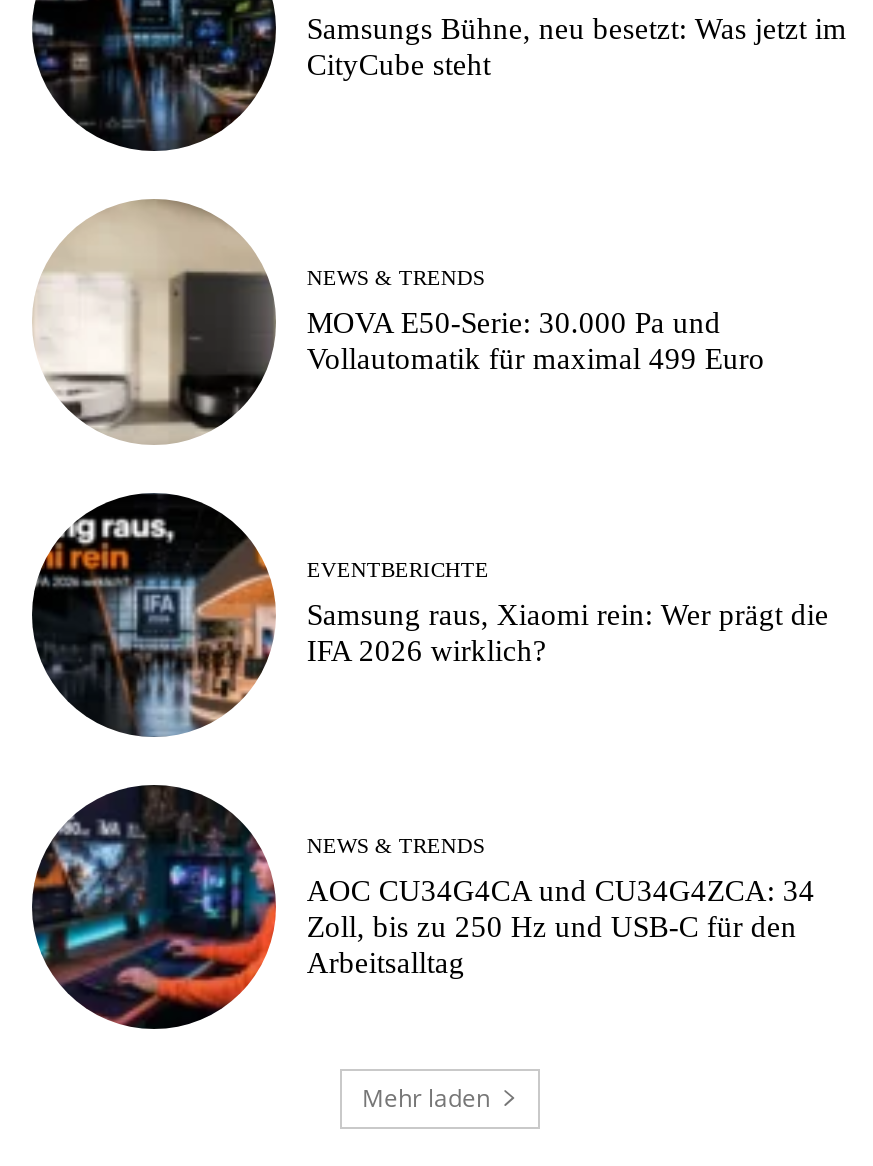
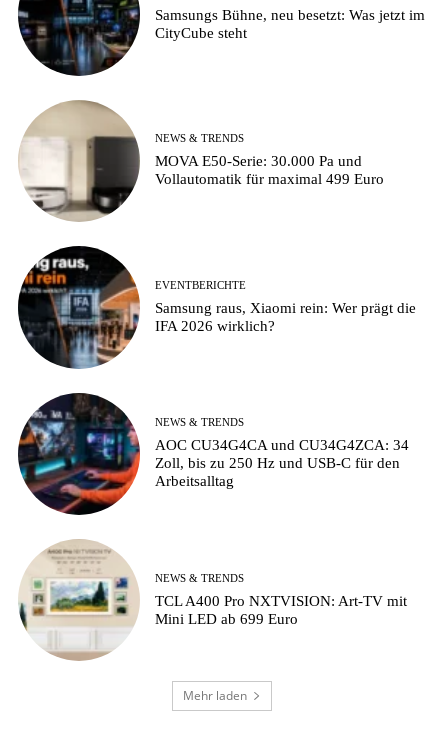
none -> [18,539,407,661] [image] | NEWS & TRENDS | TCL A400 Pro NXTVISION: Art-TV mit | Mini LED ab 699 Euro

